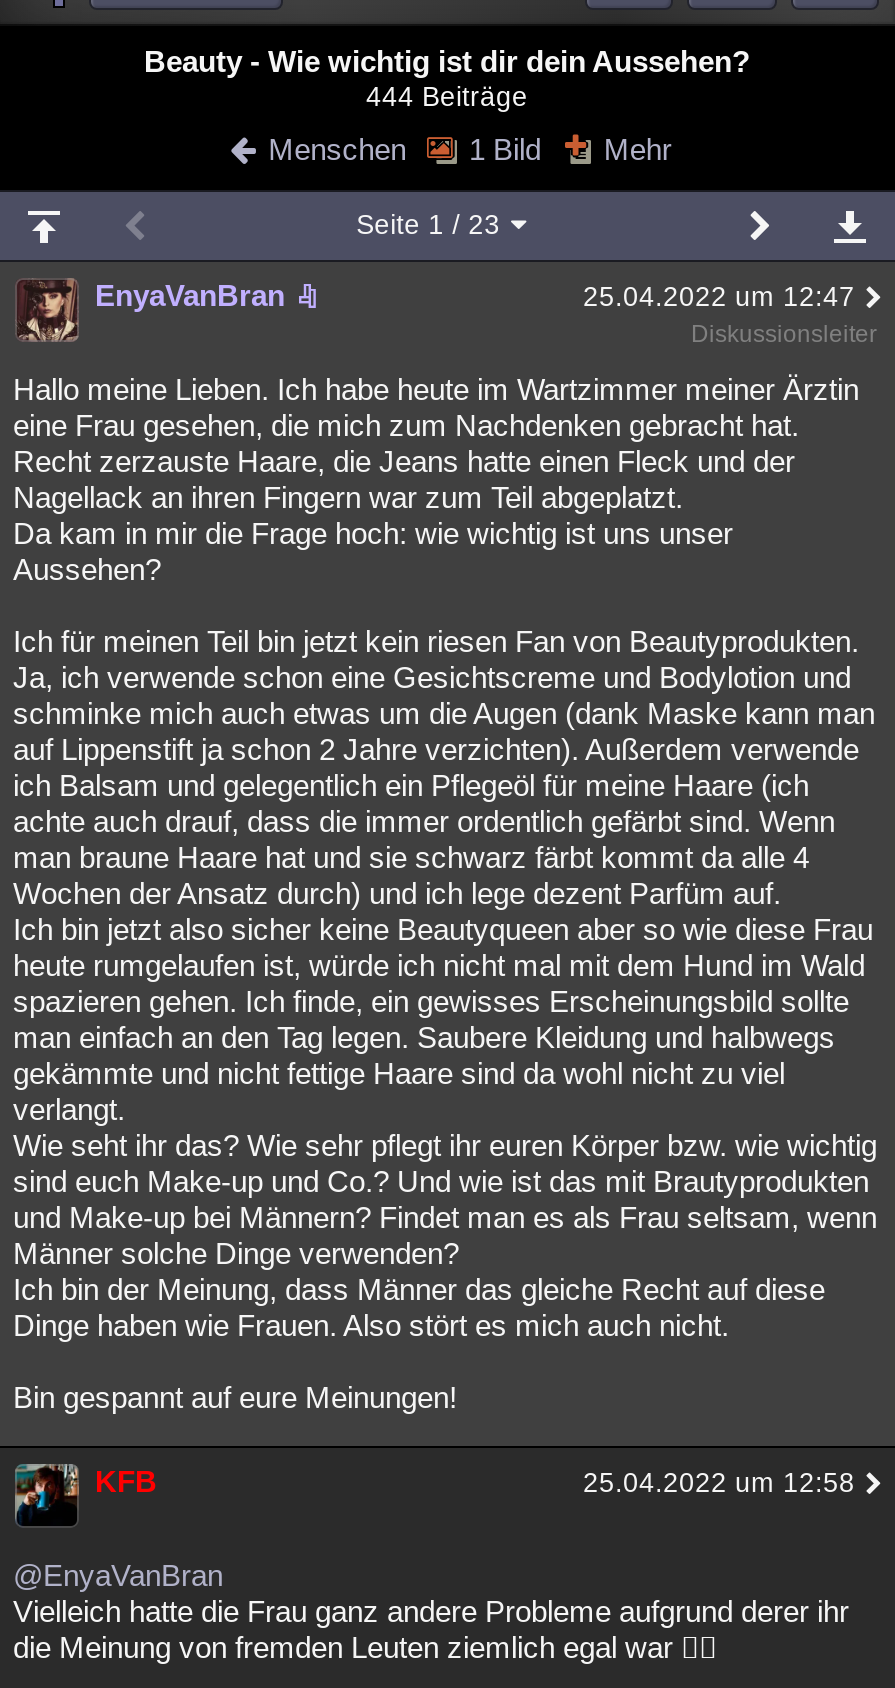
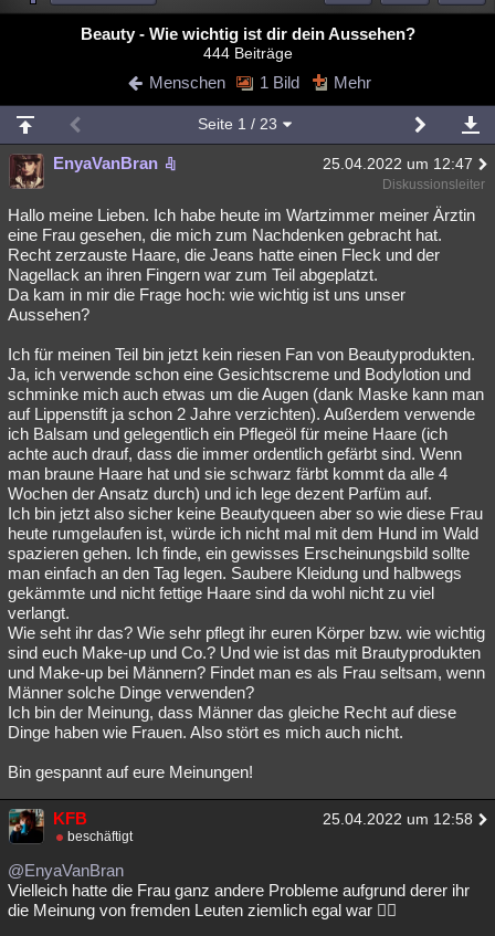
none -> [68,829,133,844] beschäftigt

